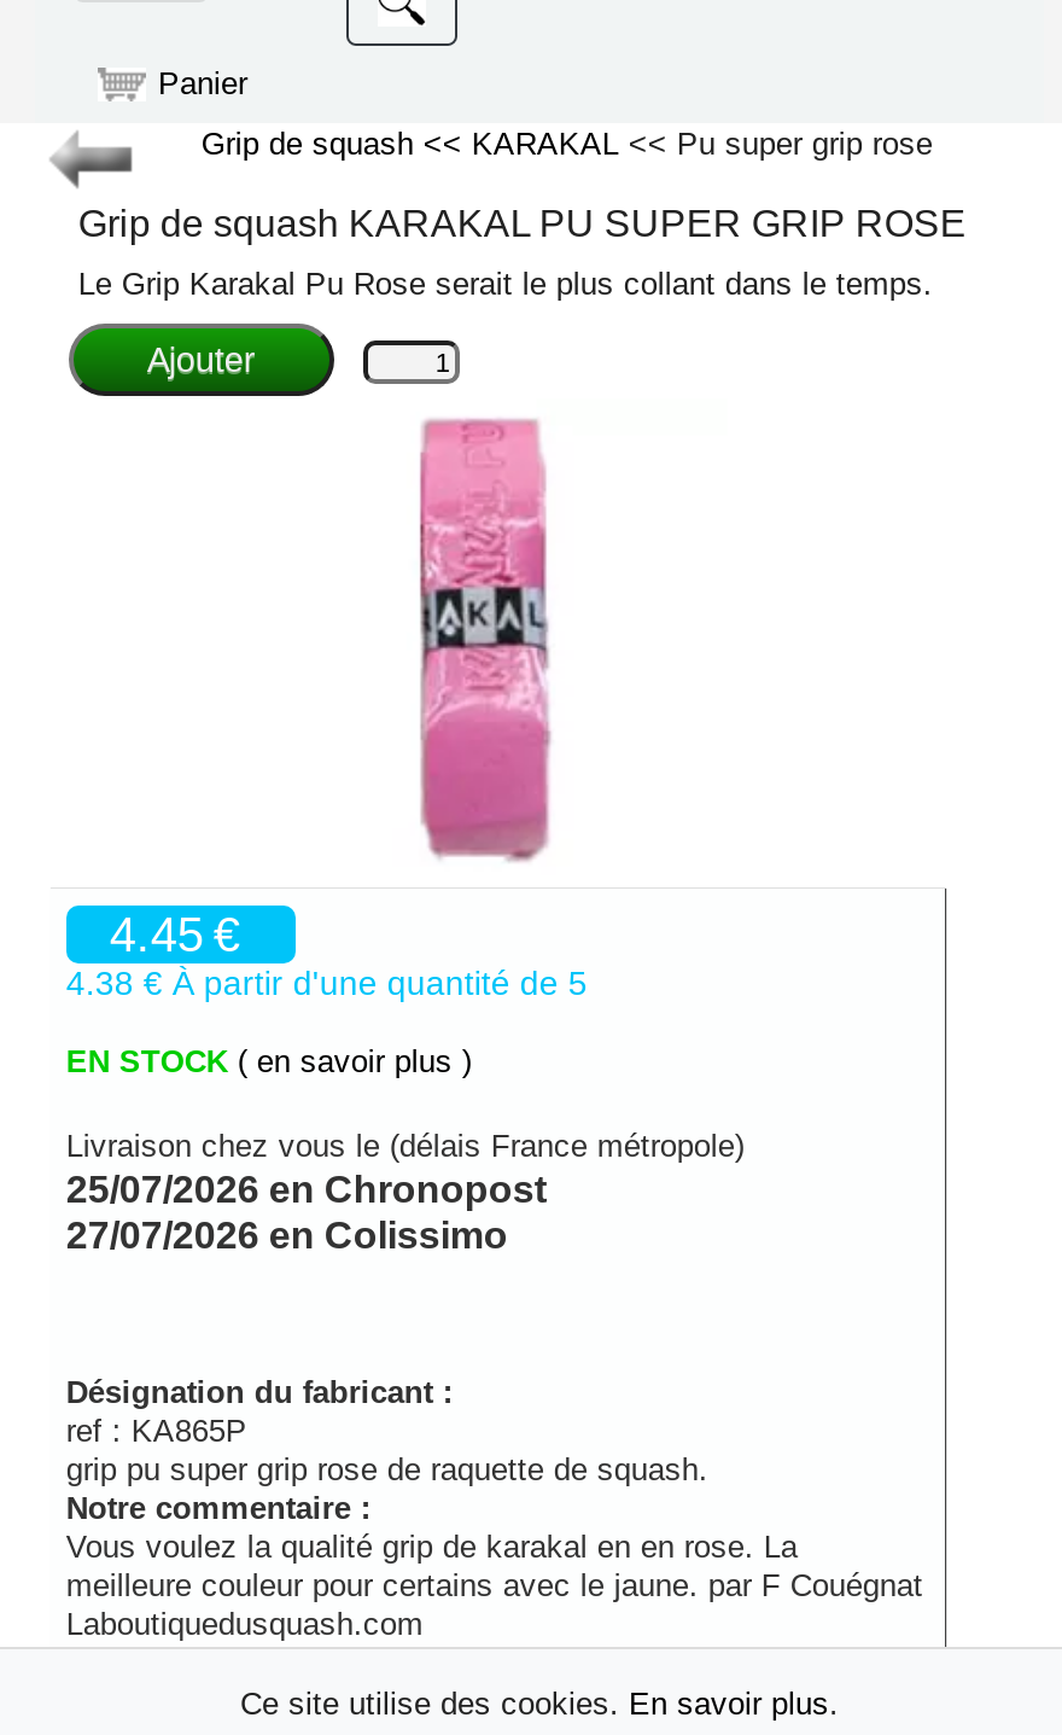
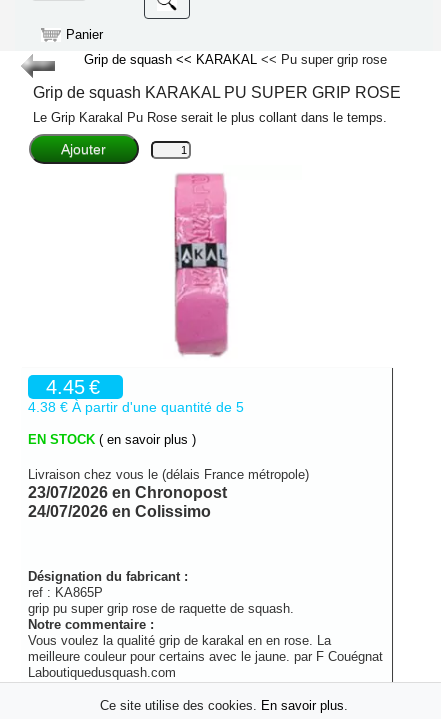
[66,1169,546,1210] 25/07/2026 en Chronopost -> [28,484,227,501] 23/07/2026 en Chronopost
[66,1215,508,1256] 27/07/2026 en Colissimo -> [28,503,211,520] 24/07/2026 en Colissimo

